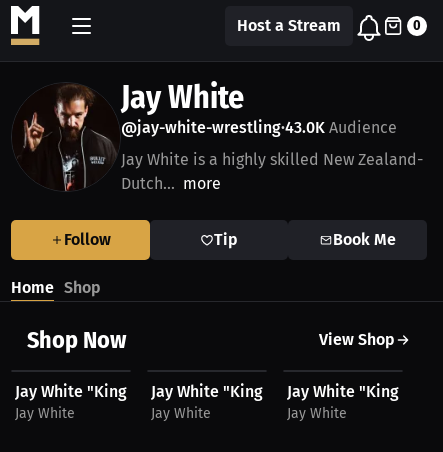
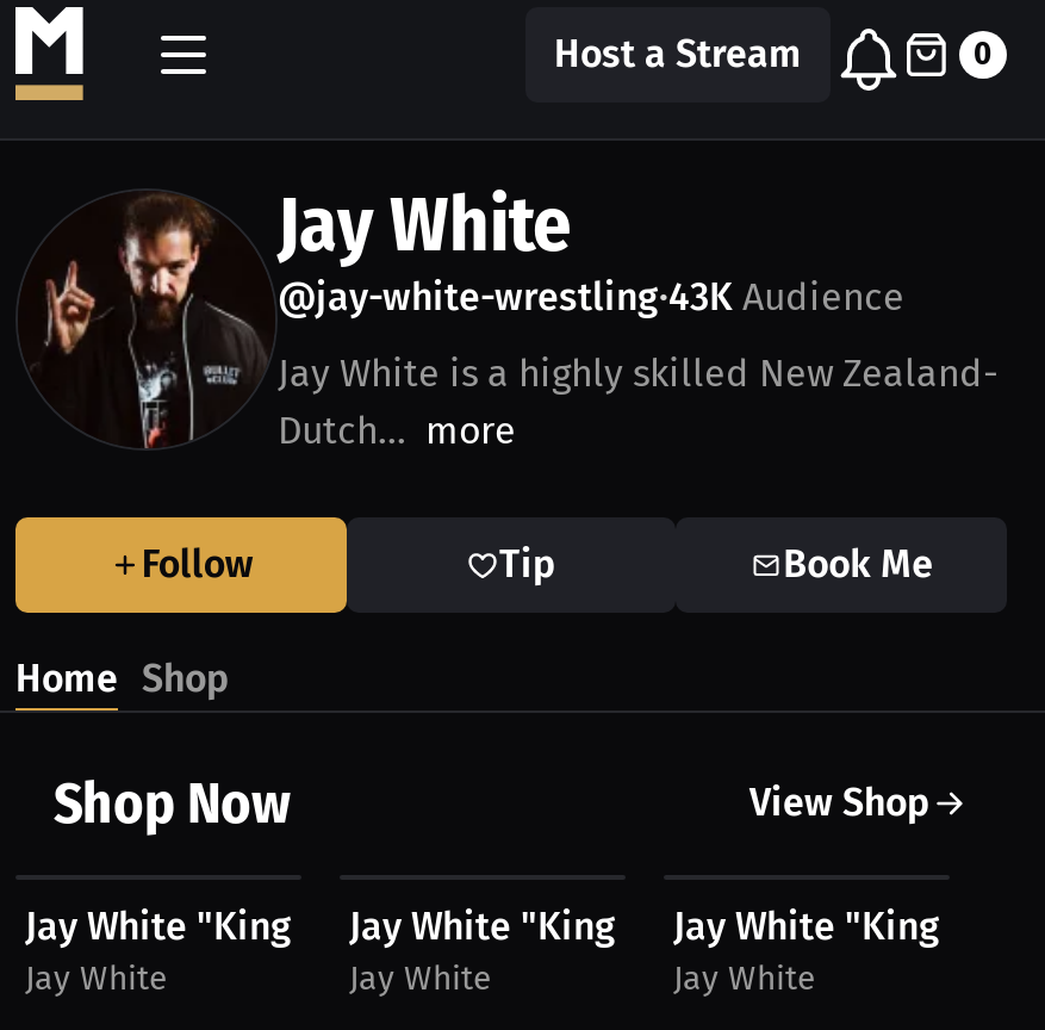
[121,118,397,137] @jay-white-wrestling•43.0K Audience -> [278,274,904,319] @jay-white-wrestling•43K Audience

